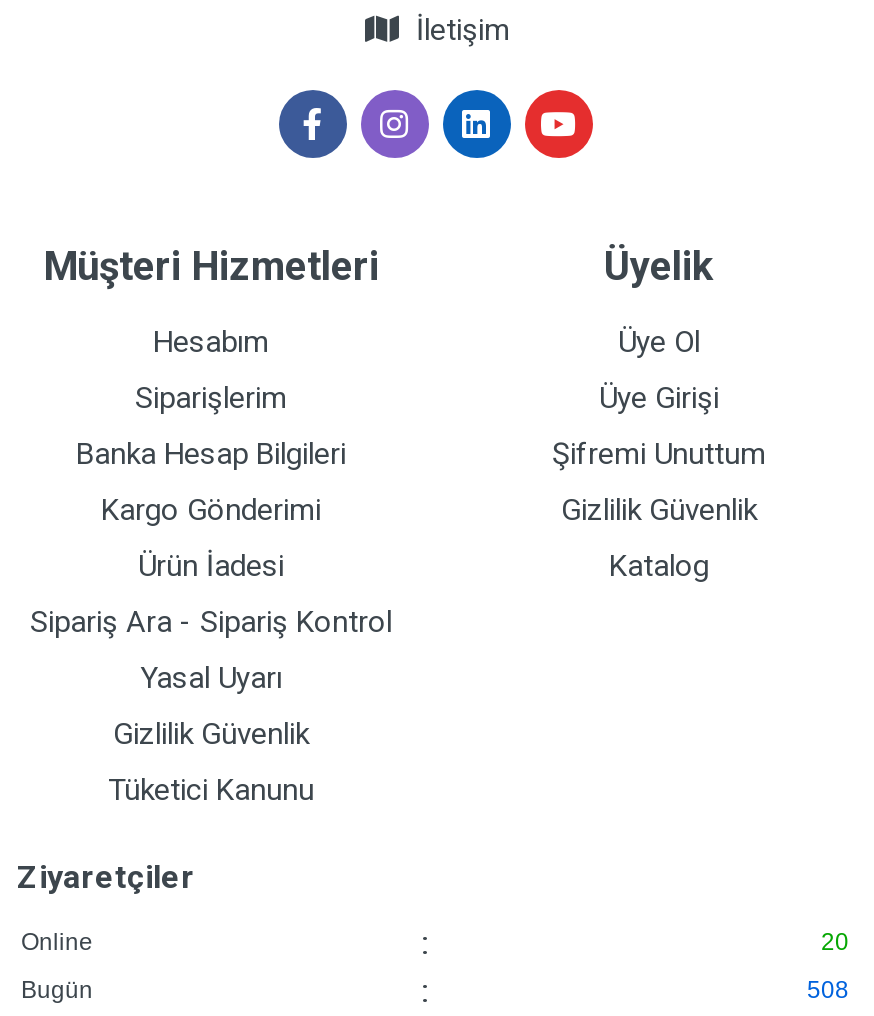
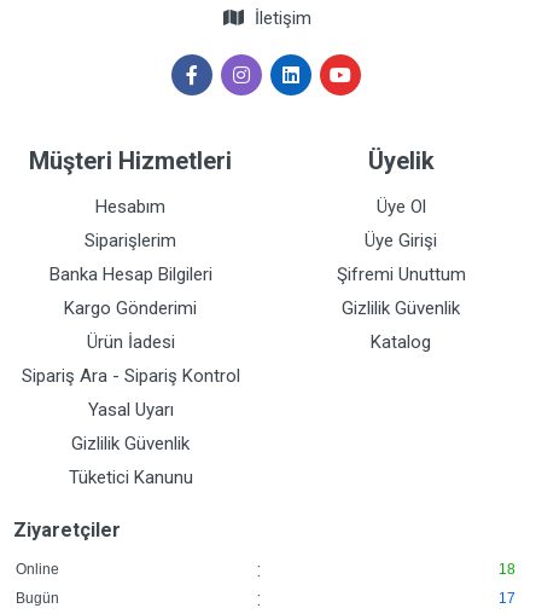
[821,928,849,956] 20 -> [499,561,515,578] 18
[807,976,849,1004] 508 -> [499,590,515,607] 17

